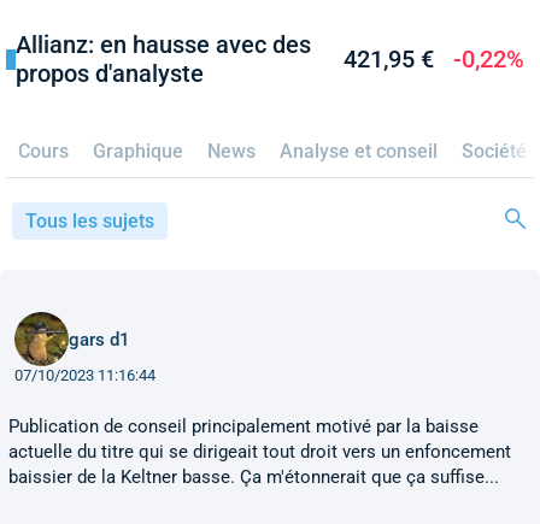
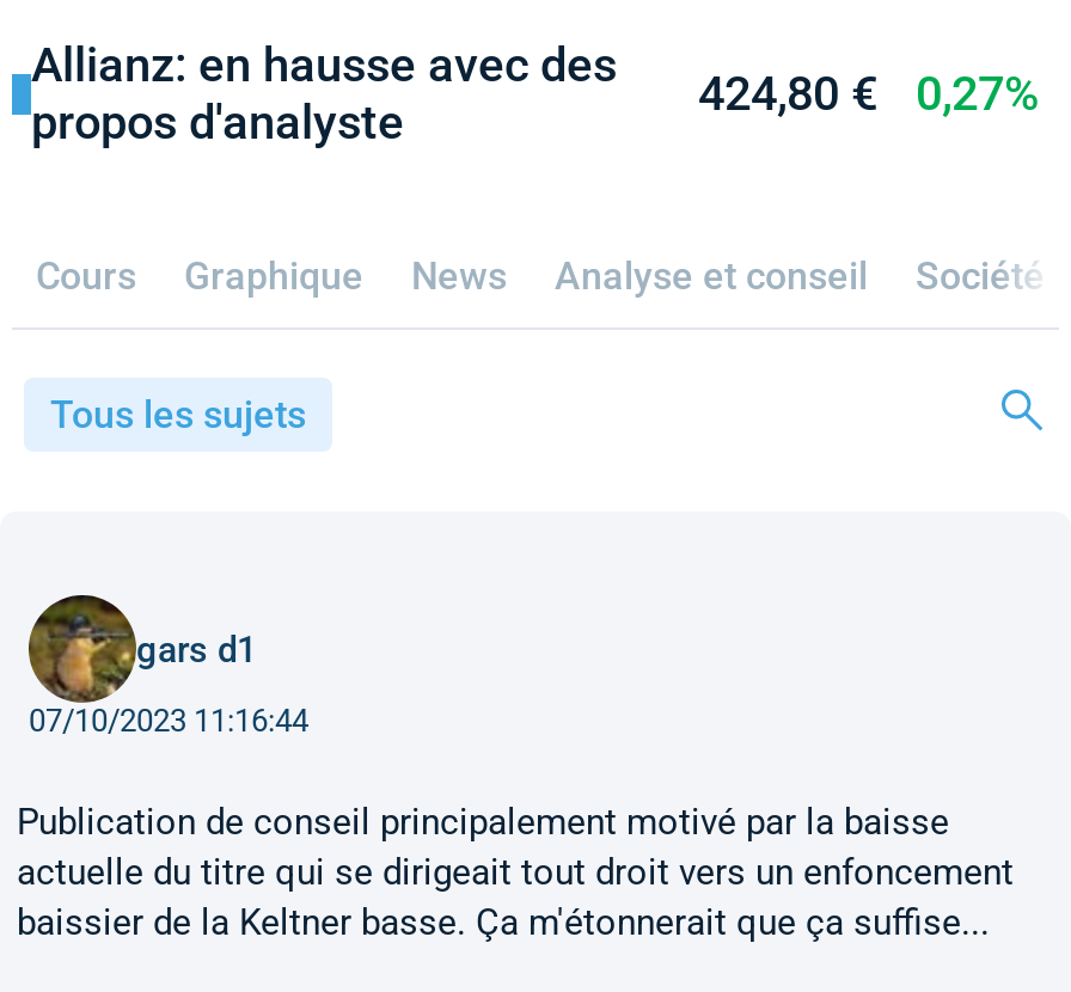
[344,45,434,73] 421,95 € -> [698,65,877,122] 424,80 €
[453,45,524,73] -0,22% -> [916,65,1040,122] 0,27%

